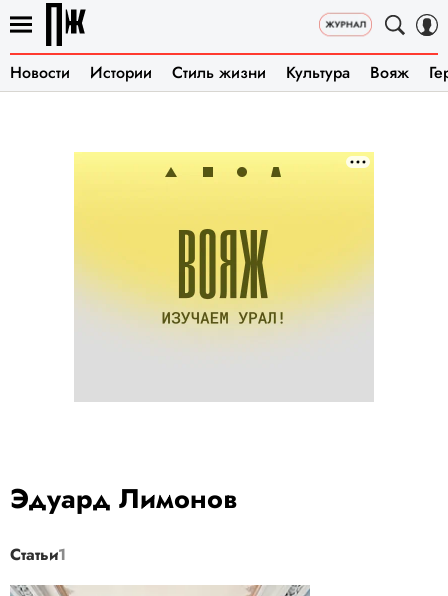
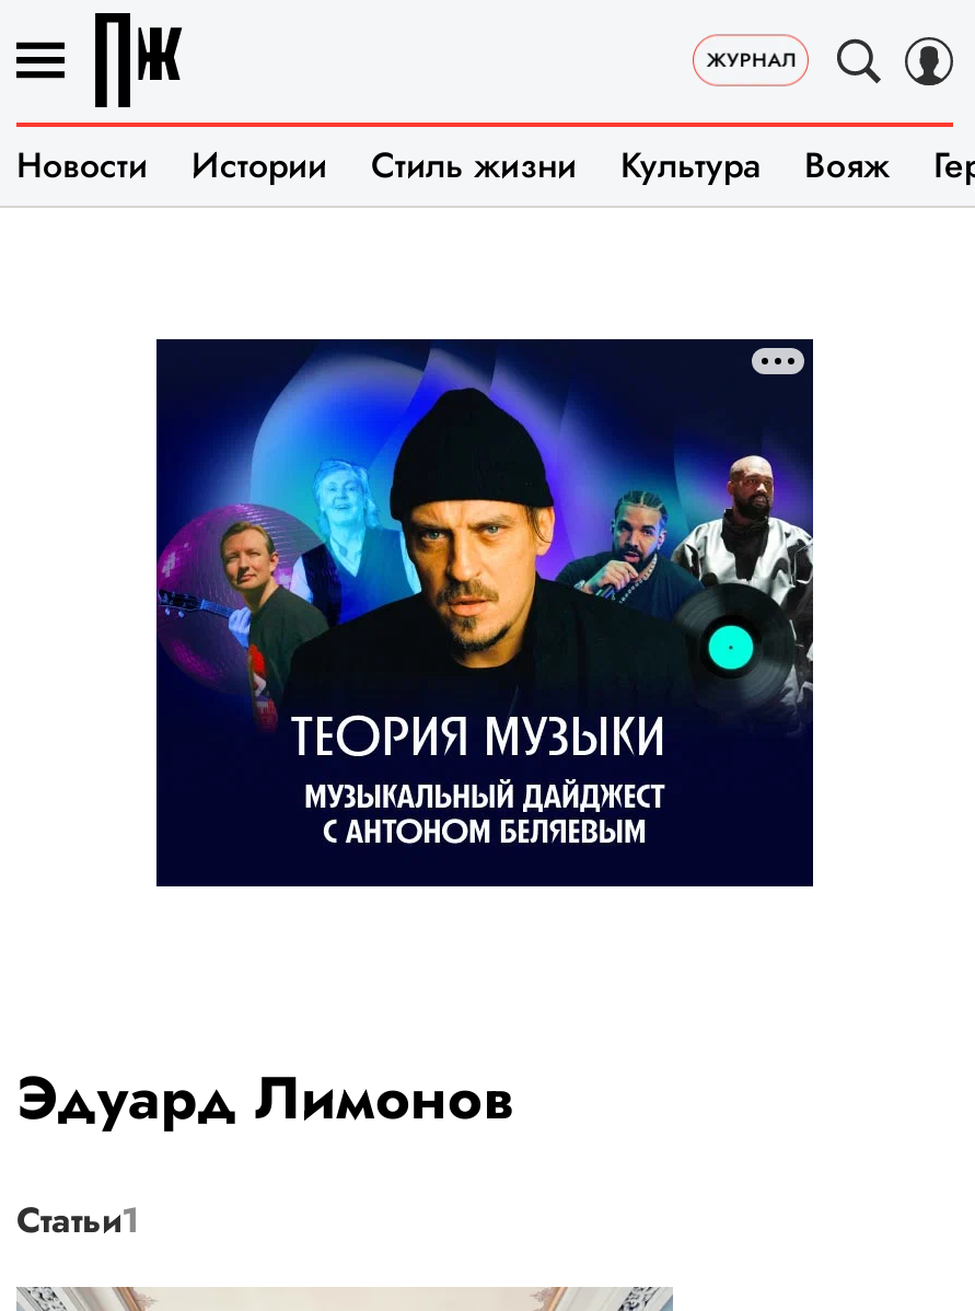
[73,152,375,402] [image] -> [154,337,815,889] [image]

